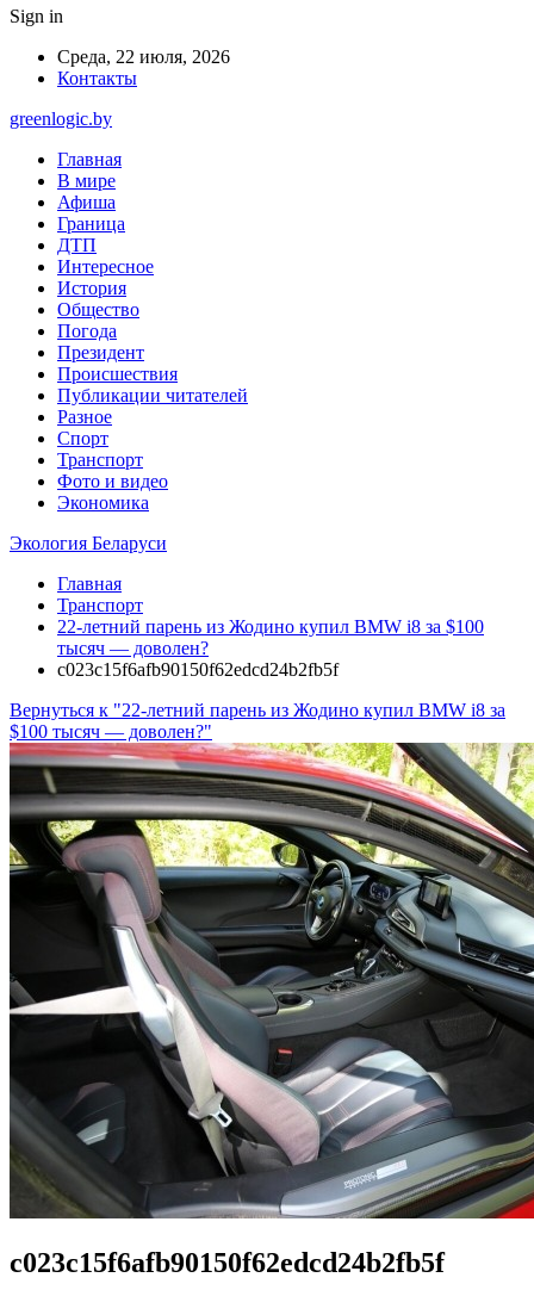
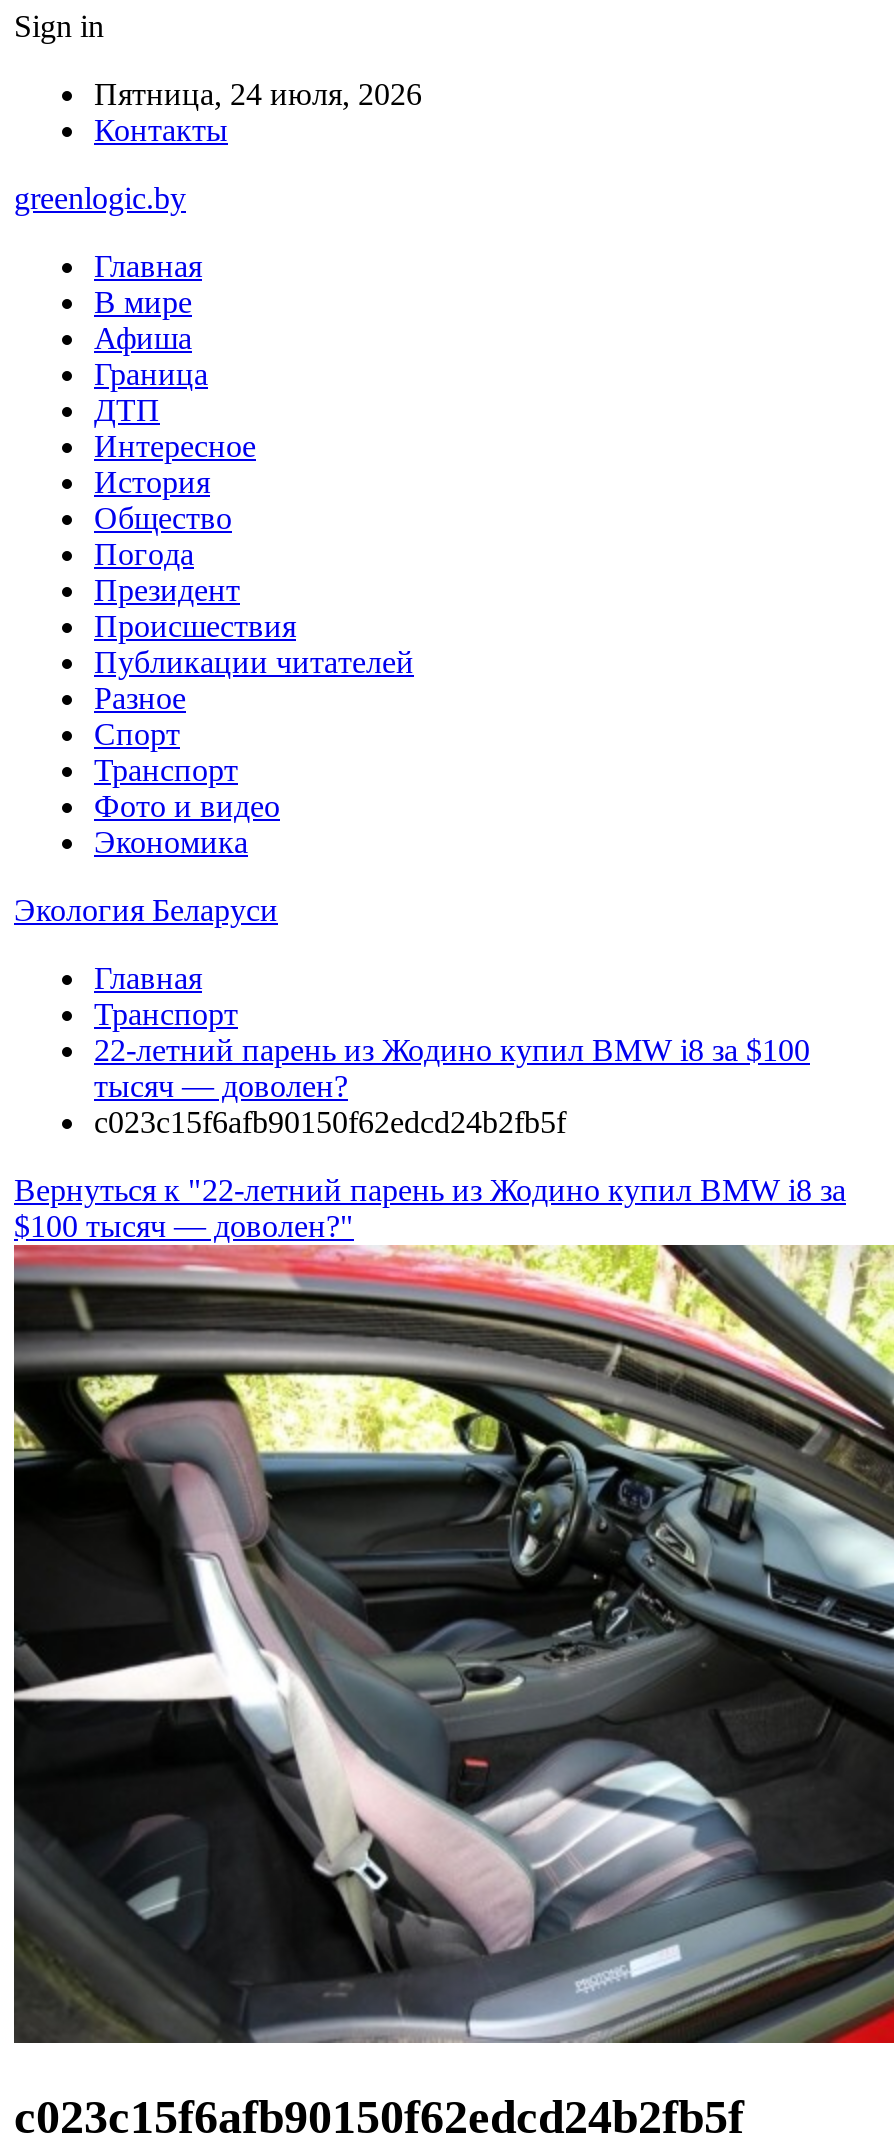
[57,46,230,67] Среда, 22 июля, 2026 -> [94,77,422,111] Пятница, 24 июля, 2026

